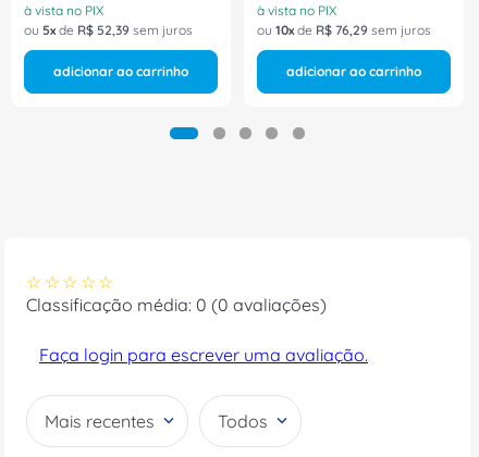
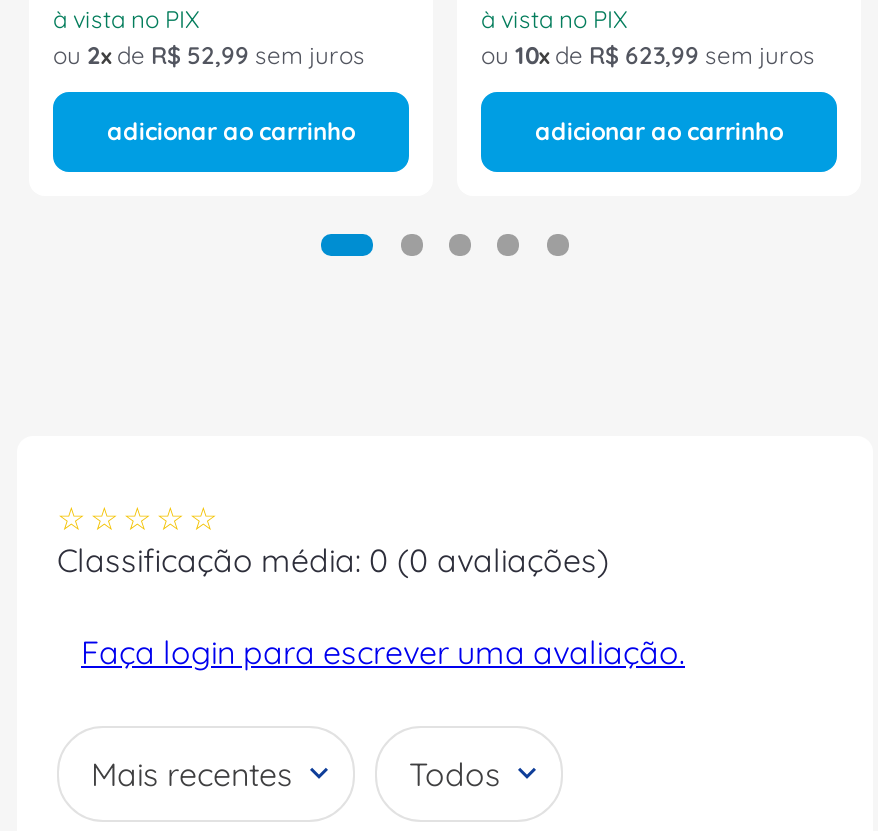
[24,22,193,39] ou 5 de R$ 52,39 sem juros -> [53,41,365,71] ou 2 de R$ 52,99 sem juros
[257,22,431,39] ou 10 de R$ 76,29 sem juros -> [481,41,815,71] ou 10 de R$ 623,99 sem juros

